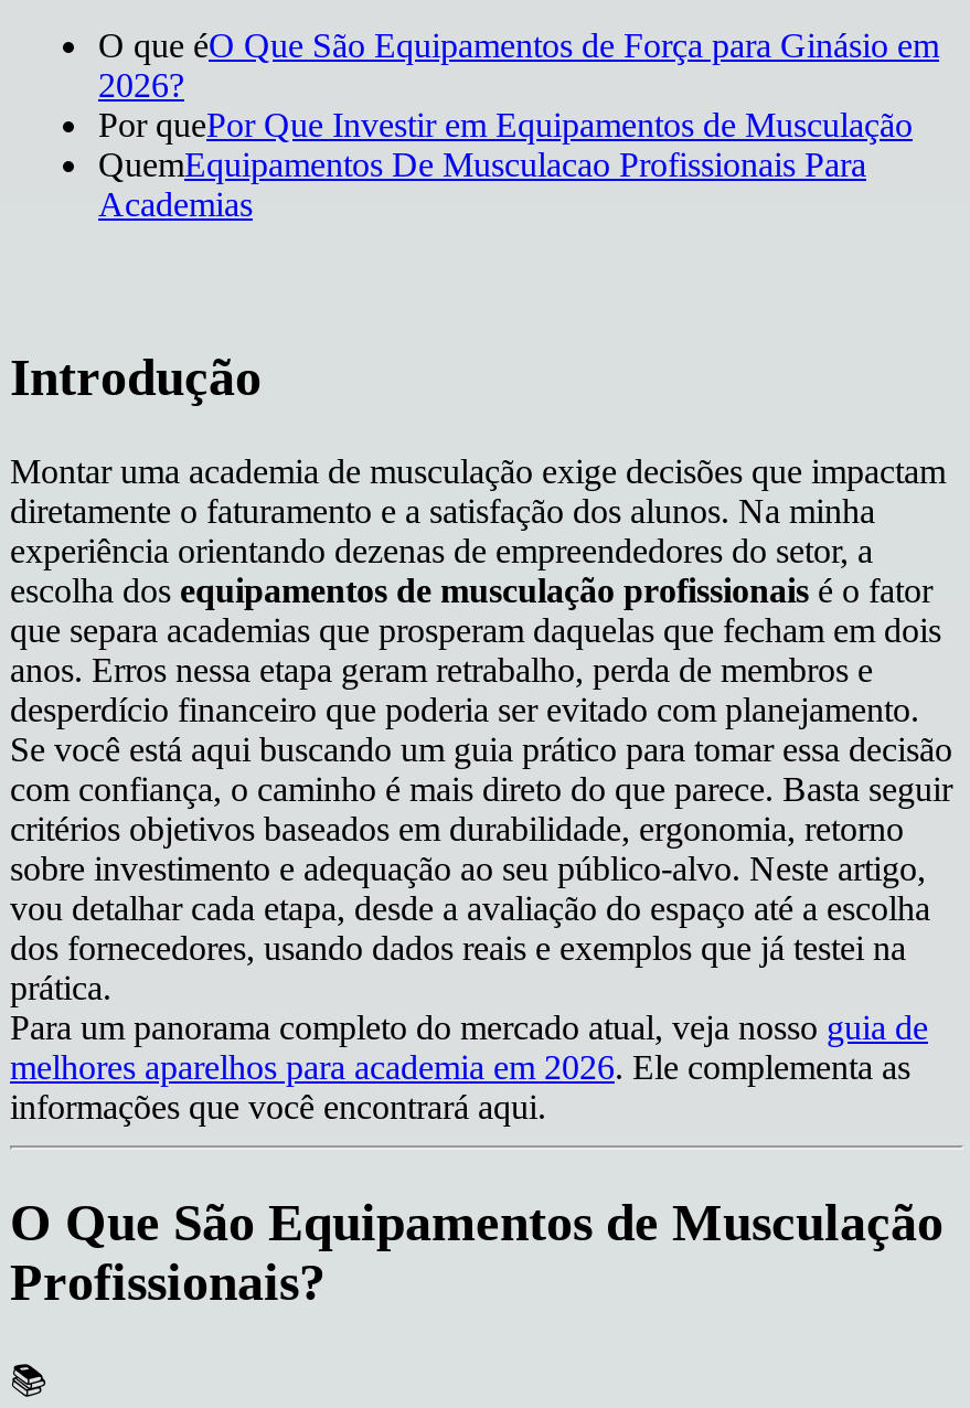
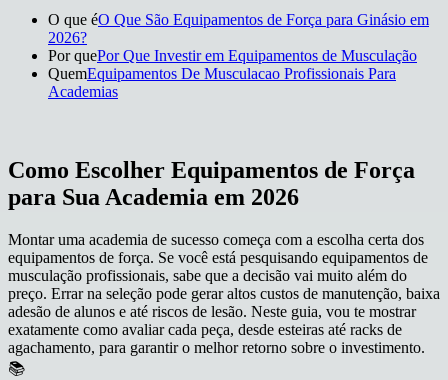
[10,348,952,1310] Introdução | Montar uma academia de musculação exige decisões que impactam | diretamente o faturamento e a satisfação dos alunos. Na minha | experiência orientando dezenas de empreendedores do setor, a | escolha dos equipamentos de musculação profissionais é o fator | que separa academias que prosperam daquelas que fecham em dois | anos. Erros nessa etapa geram retrabalho, perda de membros e | desperdício financeiro que poderia ser evitado com planejamento. | Se você está aqui buscando um guia prático para tomar essa decisão | com confiança, o caminho é mais direto do que parece. Basta seguir | critérios objetivos baseados em durabilidade, ergonomia, retorno | sobre investimento e adequação ao seu público-alvo. Neste artigo, | vou detalhar cada etapa, desde a avaliação do espaço até a escolha | dos fornecedores, usando dados reais e exemplos que já testei na | prática. | Para um panorama completo do mercado atual, veja nosso guia de | melhores aparelhos para academia em 2026. Ele complementa as | informações que você encontrará aqui. | O Que São Equipamentos de Musculação | Profissionais? -> [8,157,440,356] Como Escolher Equipamentos de Força | para Sua Academia em 2026 | Montar uma academia de sucesso começa com a escolha certa dos | equipamentos de força. Se você está pesquisando equipamentos de | musculação profissionais, sabe que a decisão vai muito além do | preço. Errar na seleção pode gerar altos custos de manutenção, baixa | adesão de alunos e até riscos de lesão. Neste guia, vou te mostrar | exatamente como avaliar cada peça, desde esteiras até racks de | agachamento, para garantir o melhor retorno sobre o investimento.

